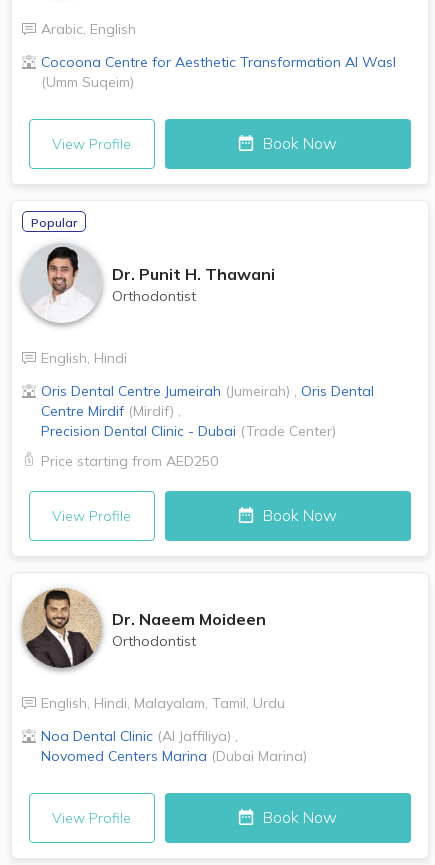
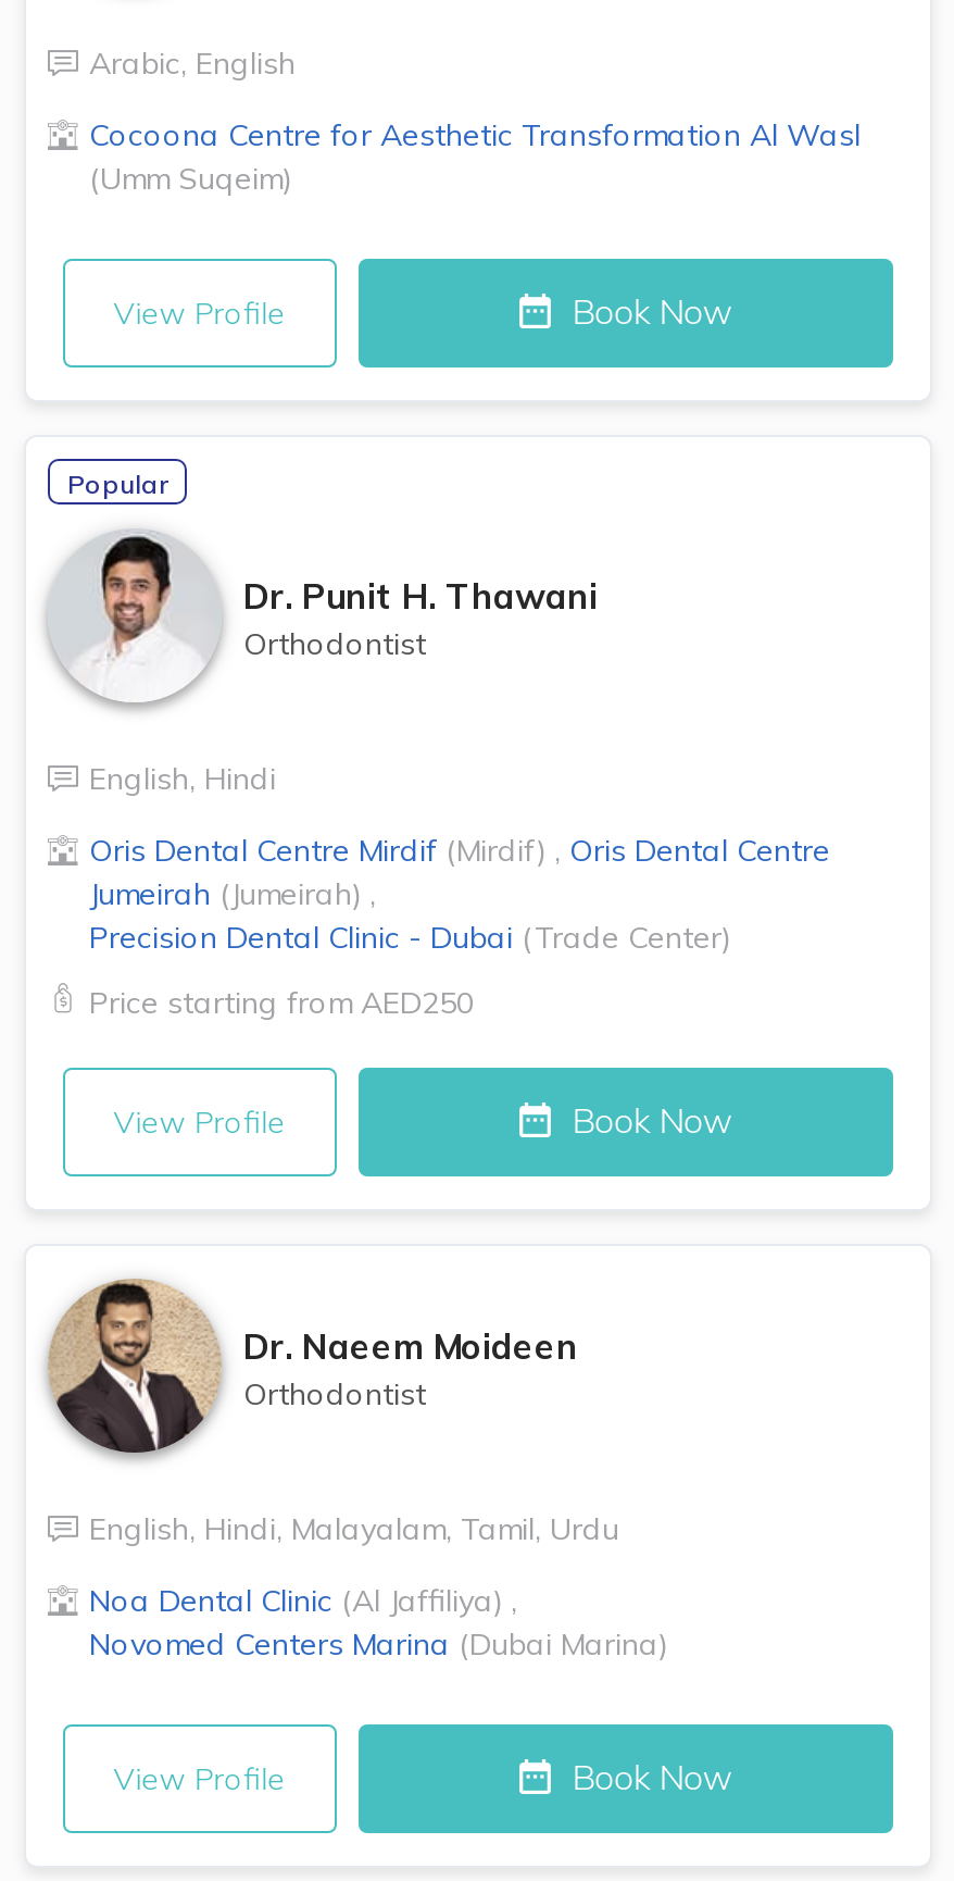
[41,382,374,420] Oris Dental Centre Jumeirah (Jumeirah), Oris Dental | Centre Mirdif (Mirdif), -> [89,831,830,914] Oris Dental Centre Mirdif (Mirdif), Oris Dental Centre | Jumeirah (Jumeirah),

